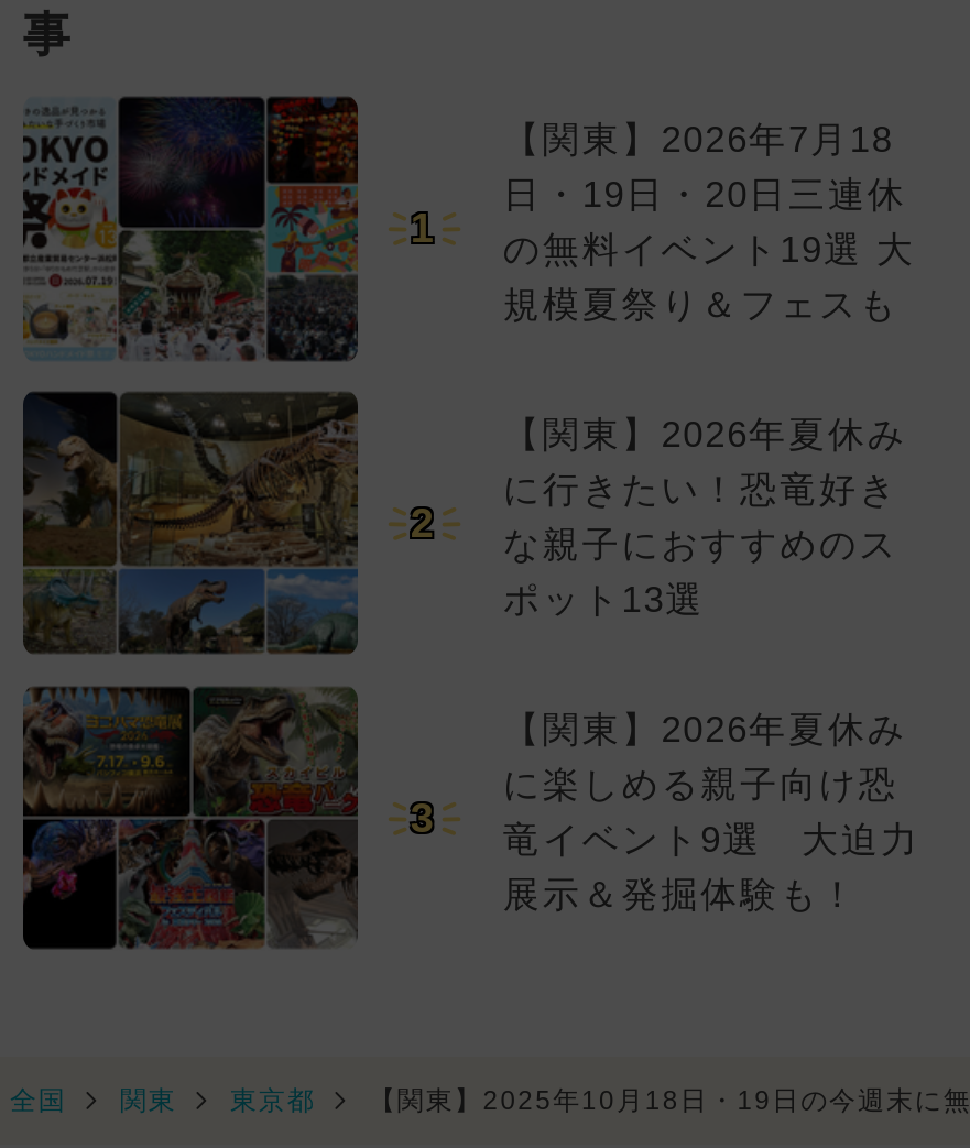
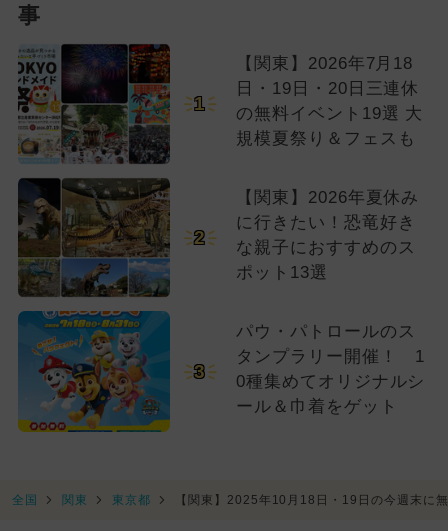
[21,685,360,951] [image] -> [17,310,171,433] [image]
[503,708,920,915] 【関東】2026年夏休み | に楽しめる親子向け恐 | 竜イベント9選 大迫力 | 展示＆発掘体験も！ -> [236,322,425,416] パウ・パトロールのス | タンプラリー開催！ 1 | 0種集めてオリジナルシ | ール＆巾着をゲット

